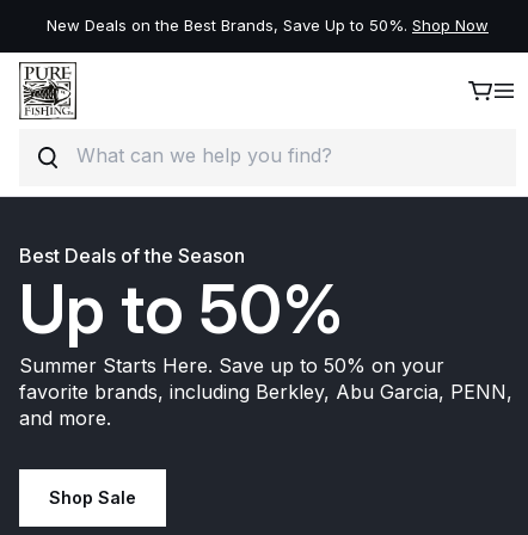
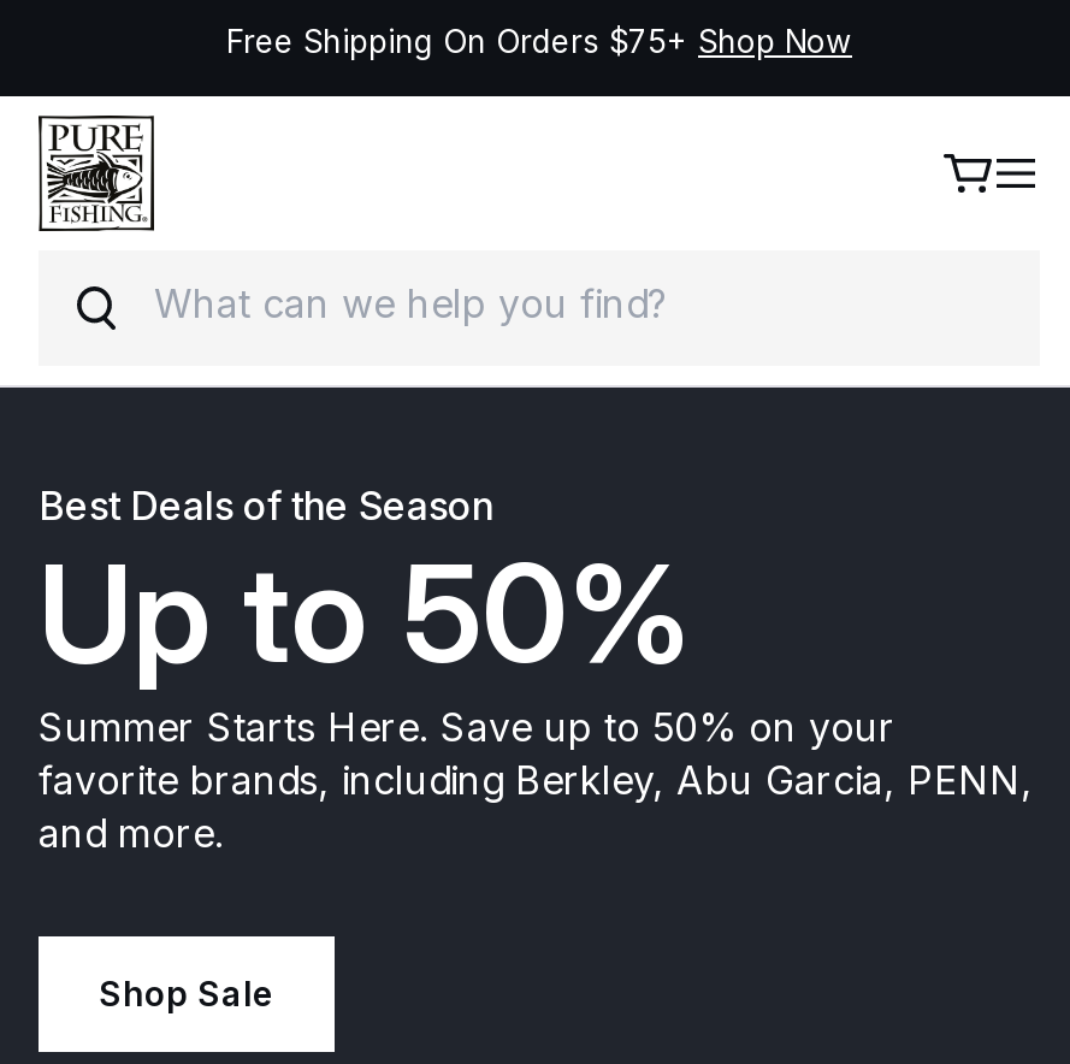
[47,16,489,35] New Deals on the Best Brands, Save Up to 50%. Shop Now -> [226,22,852,60] Free Shipping On Orders $75+ Shop Now

